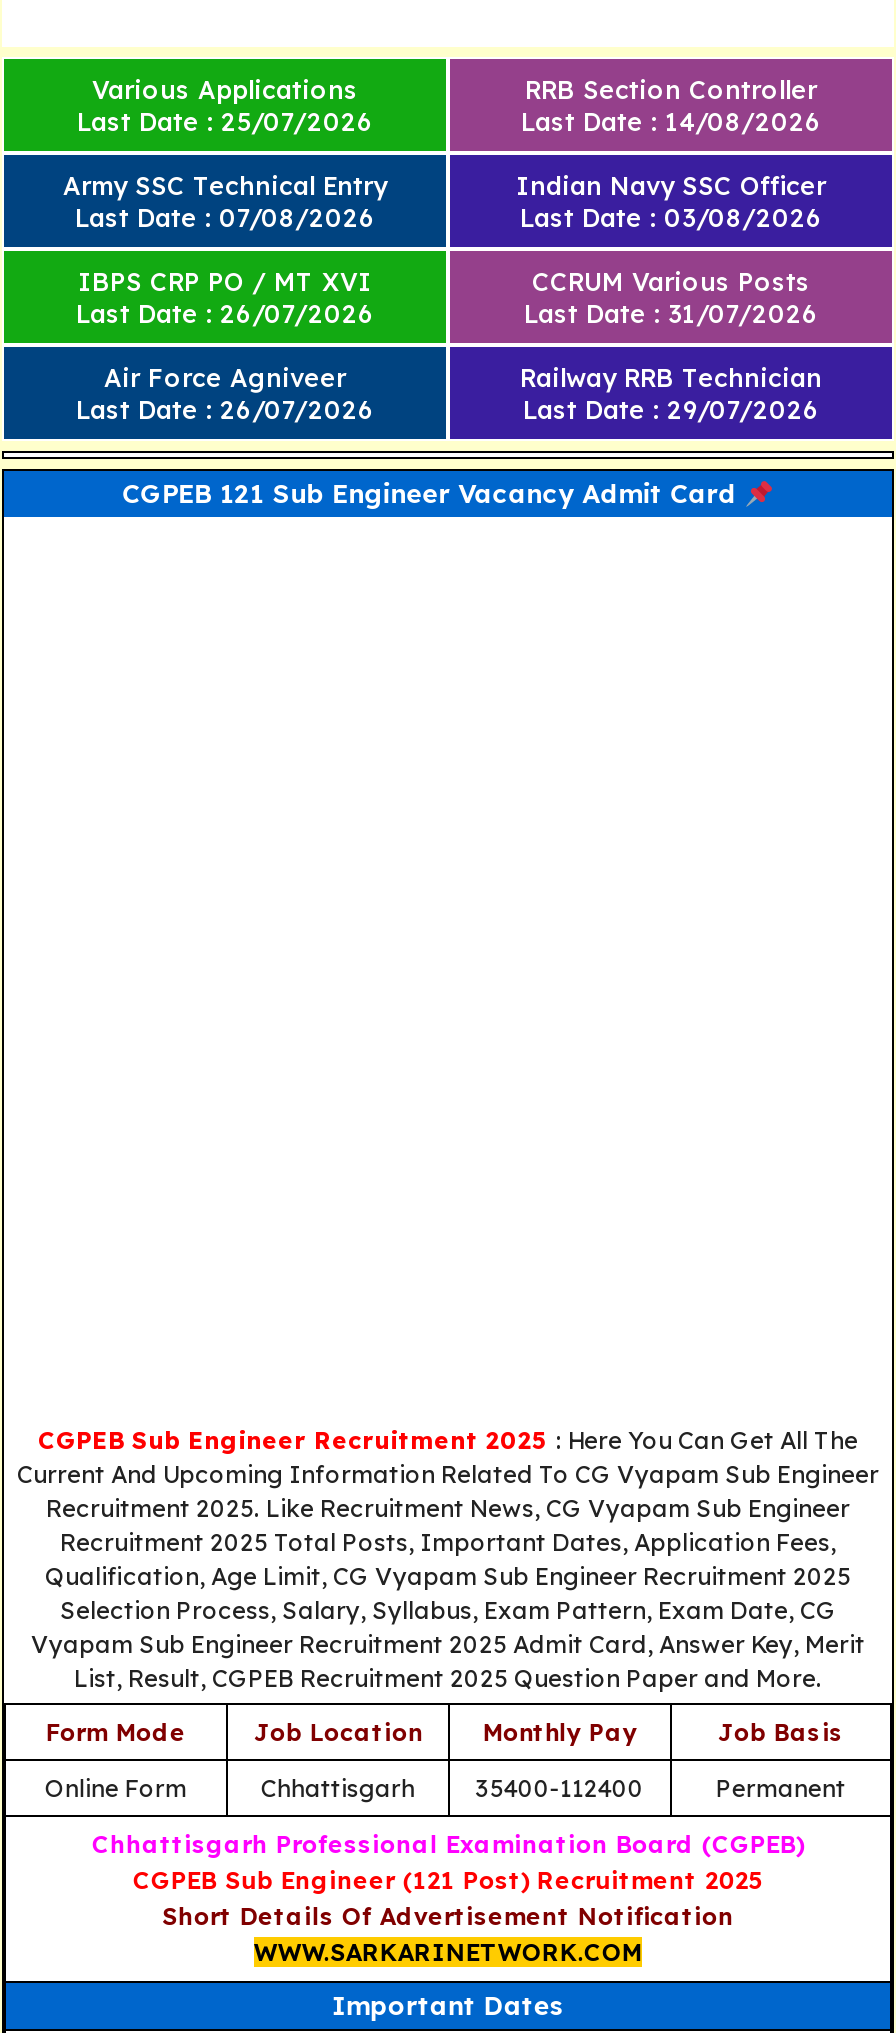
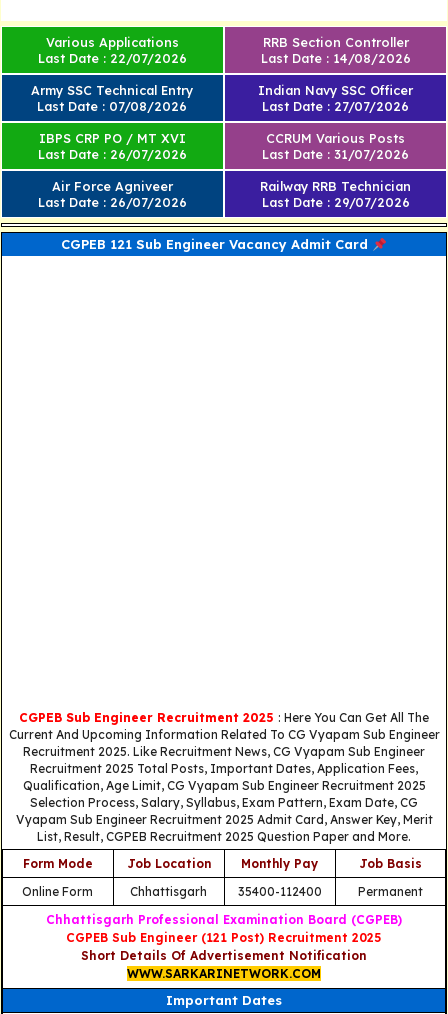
[77,106,373,138] Last Date : 25/07/2026 -> [38,50,187,66] Last Date : 22/07/2026
[520,202,822,234] Last Date : 03/08/2026 -> [262,98,409,114] Last Date : 27/07/2026

